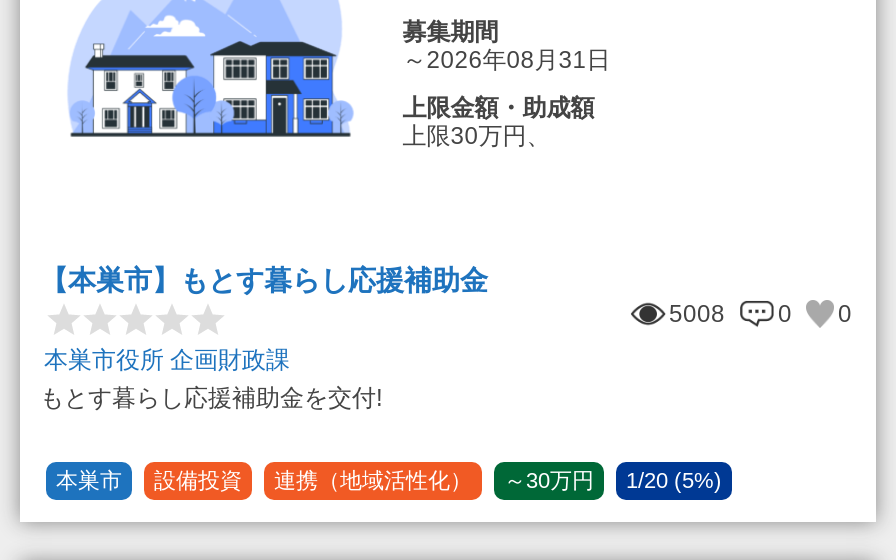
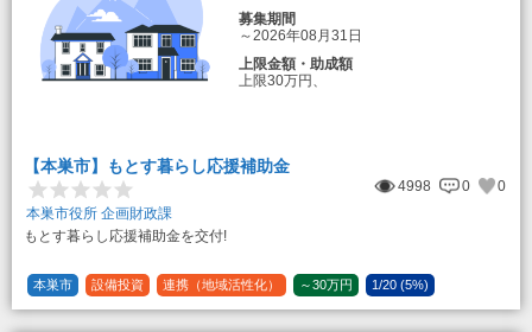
[669,301,852,329] 5008 0 0 -> [397,178,506,195] 4998 0 0

